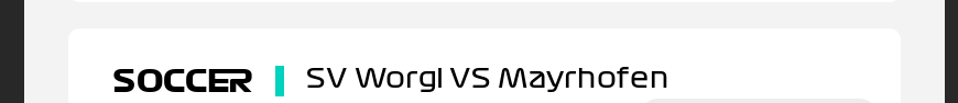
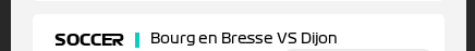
[306,66,669,92] SV Worgl VS Mayrhofen -> [150,33,338,46] Bourg en Bresse VS Dijon

